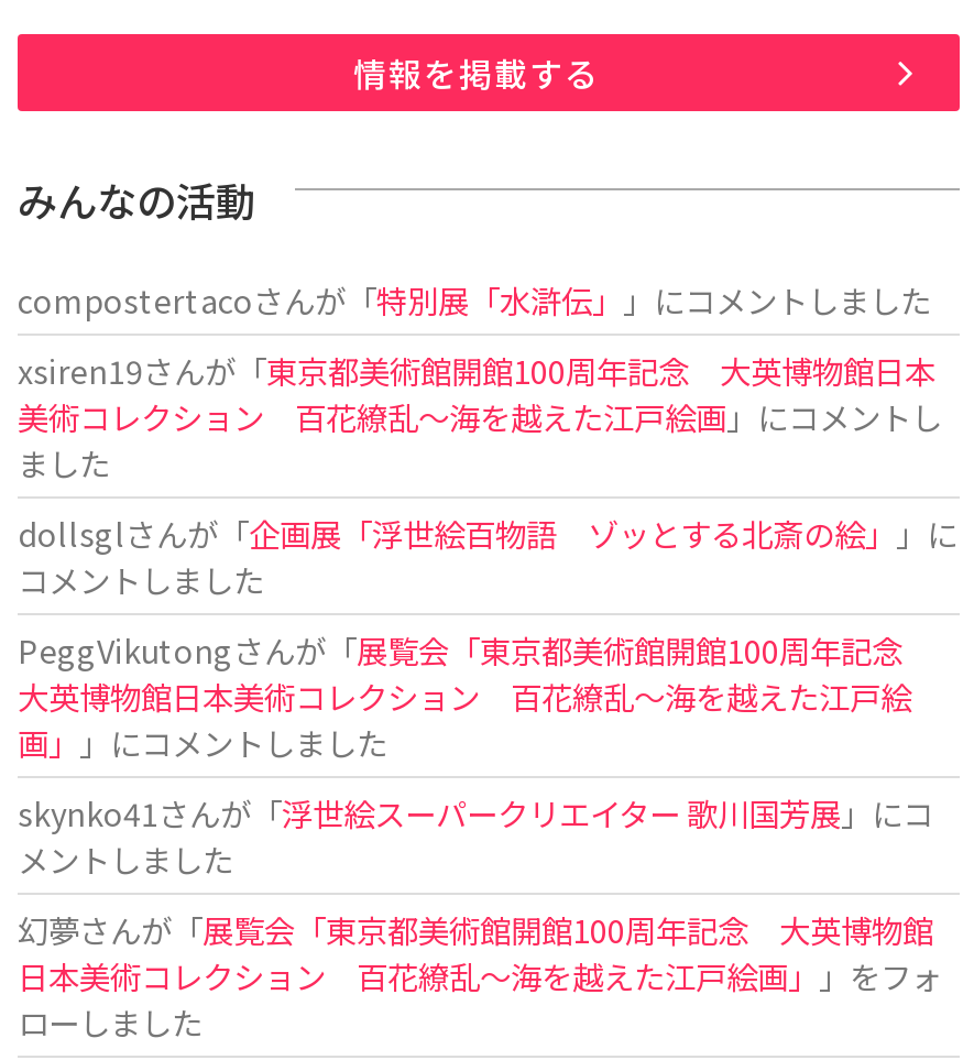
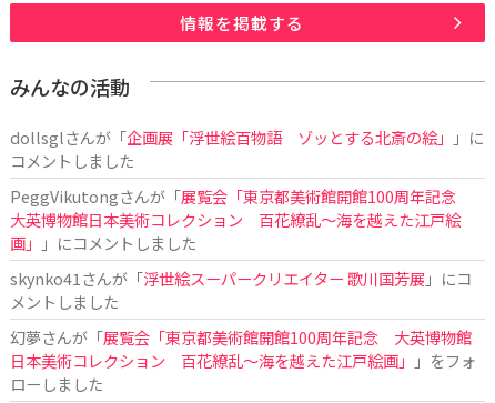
[18,275,942,485] compostertacoさんが「特別展「水滸伝」」にコメントしました | xsiren19さんが「東京都美術館開館100周年記念 大英博物館日本 | 美術コレクション 百花繚乱～海を越えた江戸絵画」にコメントし | ました -> none

